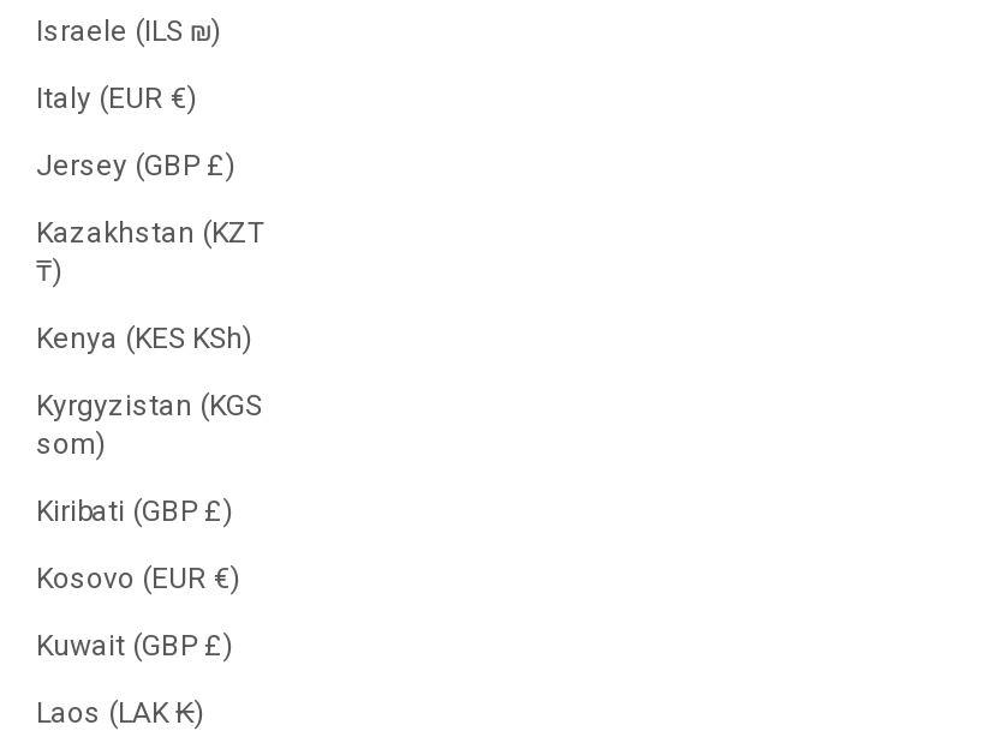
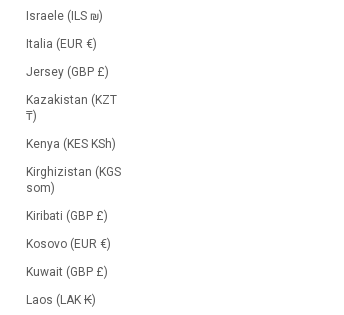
[36,82,197,115] Italy (EUR €) -> [26,37,97,51] Italia (EUR €)
[36,216,264,250] Kazakhstan (KZT -> [26,93,117,107] Kazakistan (KZT
[36,389,262,423] Kyrgyzistan (KGS -> [26,165,121,179] Kirghizistan (KGS

